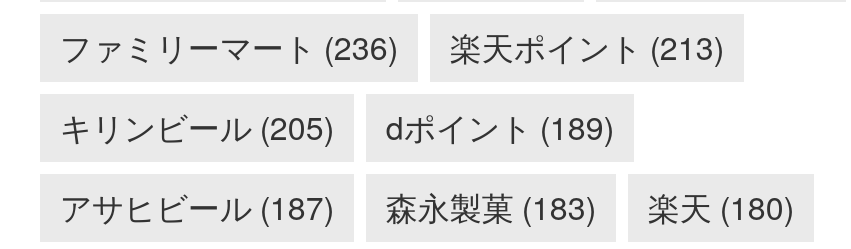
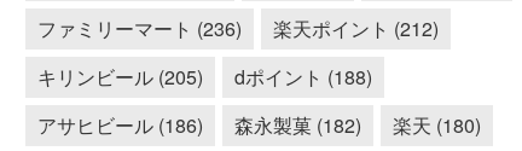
[450,25,724,71] 楽天ポイント (213) -> [273,15,439,43] 楽天ポイント (212)
[60,105,614,151] キリンビール (205) dポイント (189) -> [37,63,372,91] キリンビール (205) dポイント (188)
[60,185,334,231] アサヒビール (187) -> [37,111,203,139] アサヒビール (186)
[386,185,596,231] 森永製菓 (183) -> [234,111,361,139] 森永製菓 (182)

